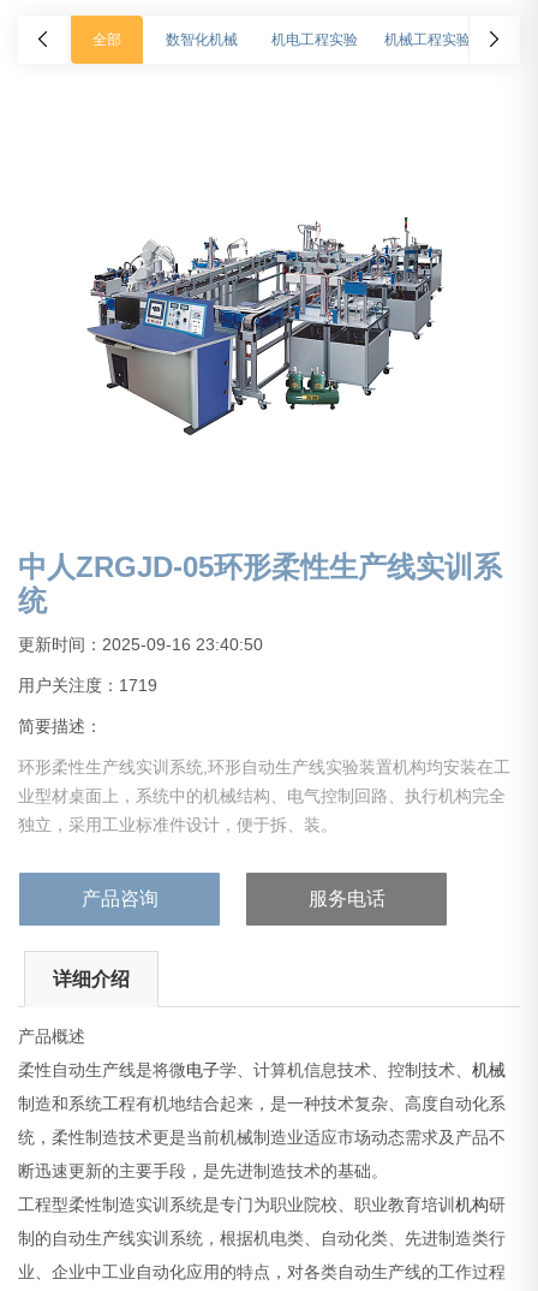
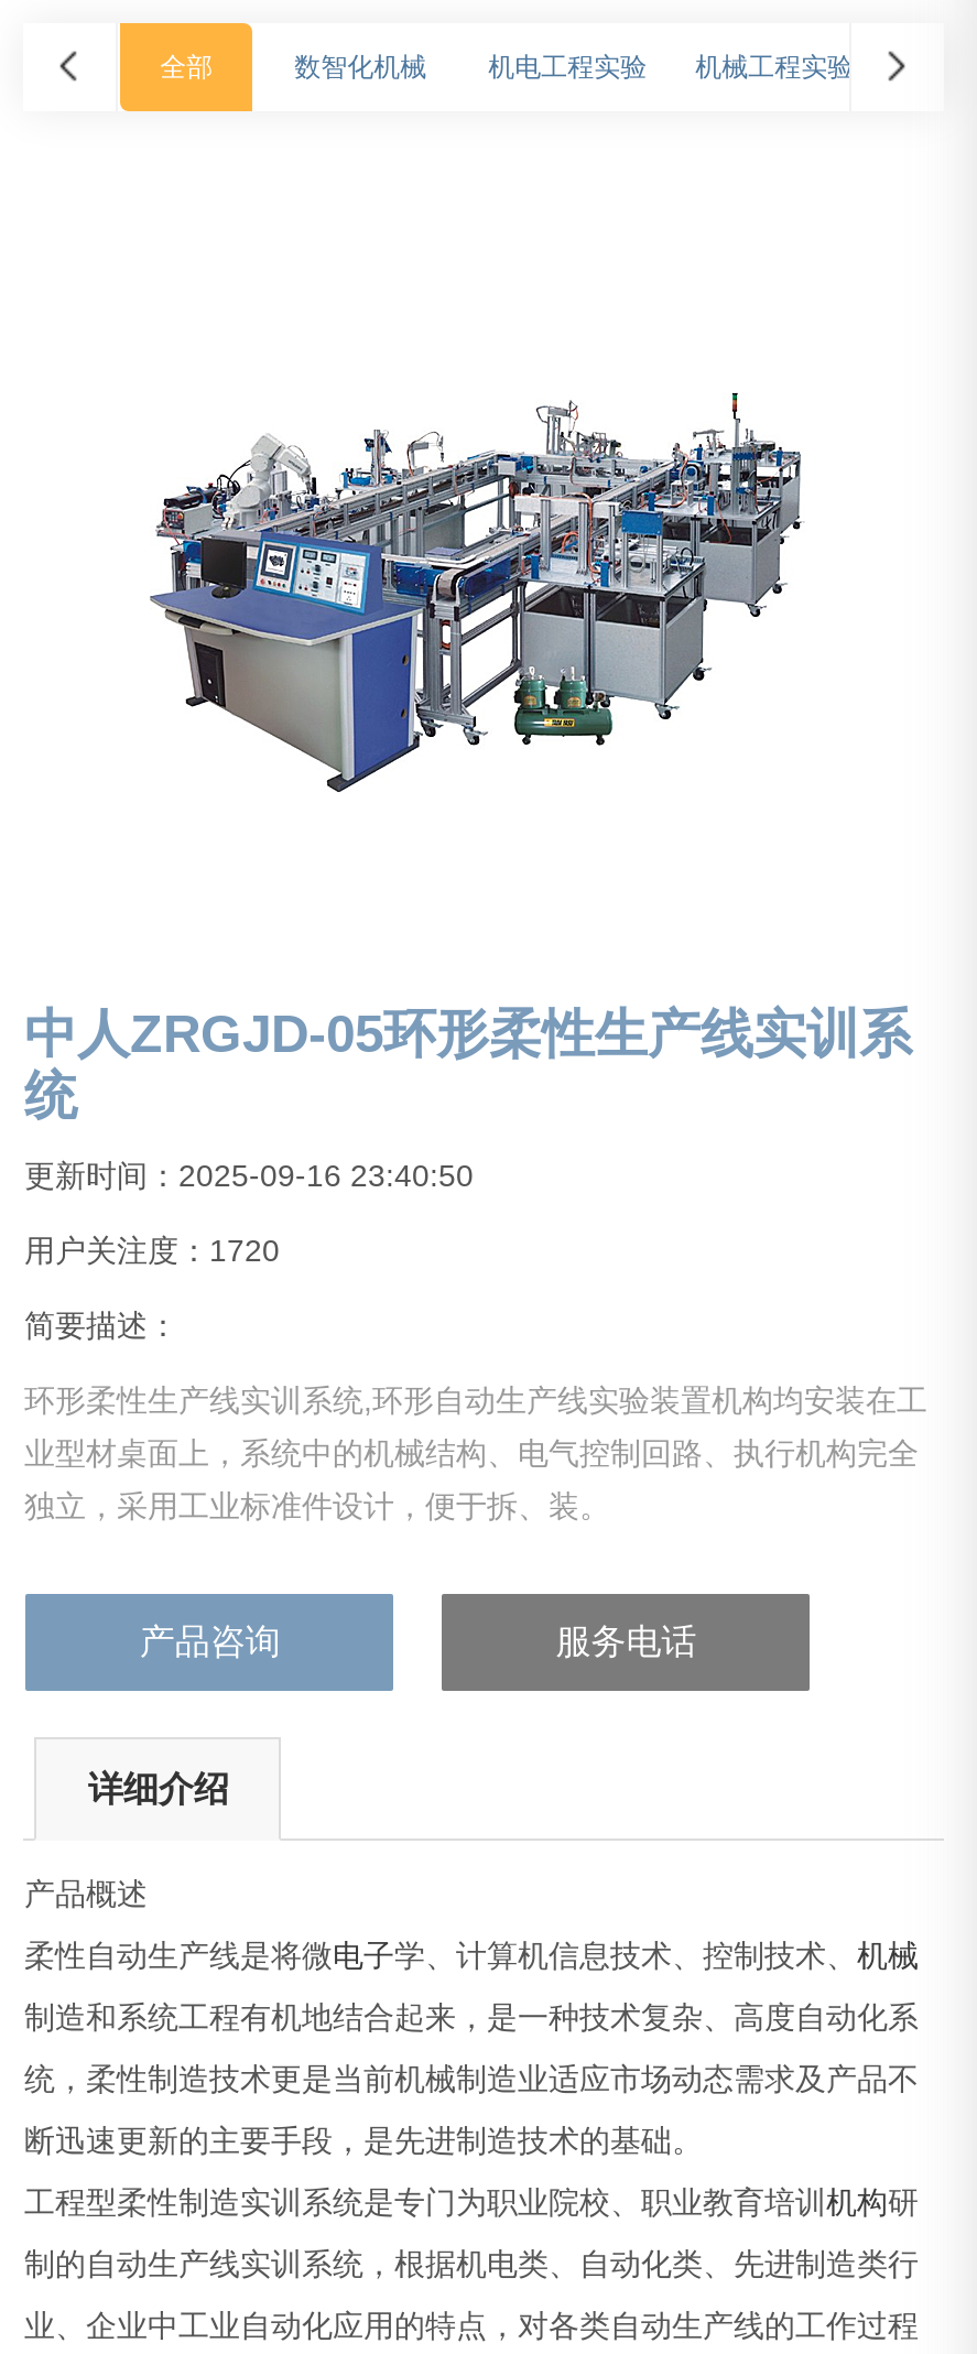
[19,676,158,695] 用户关注度：1719 -> [24,1233,280,1268] 用户关注度：1720

